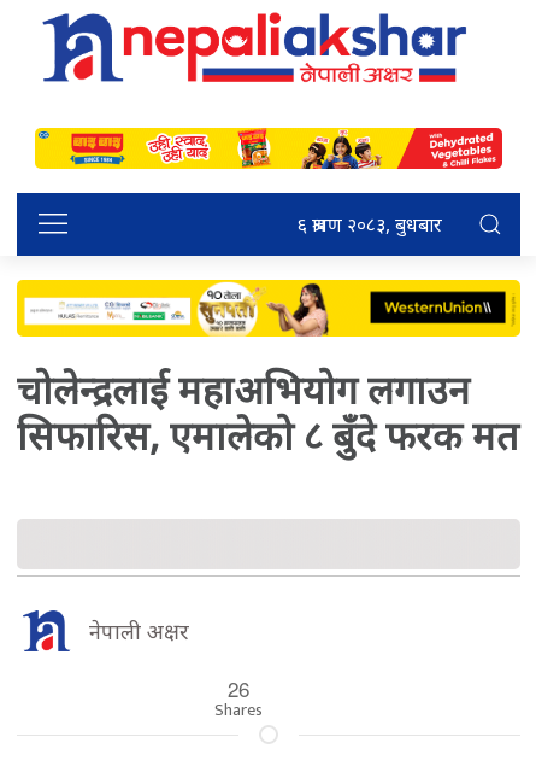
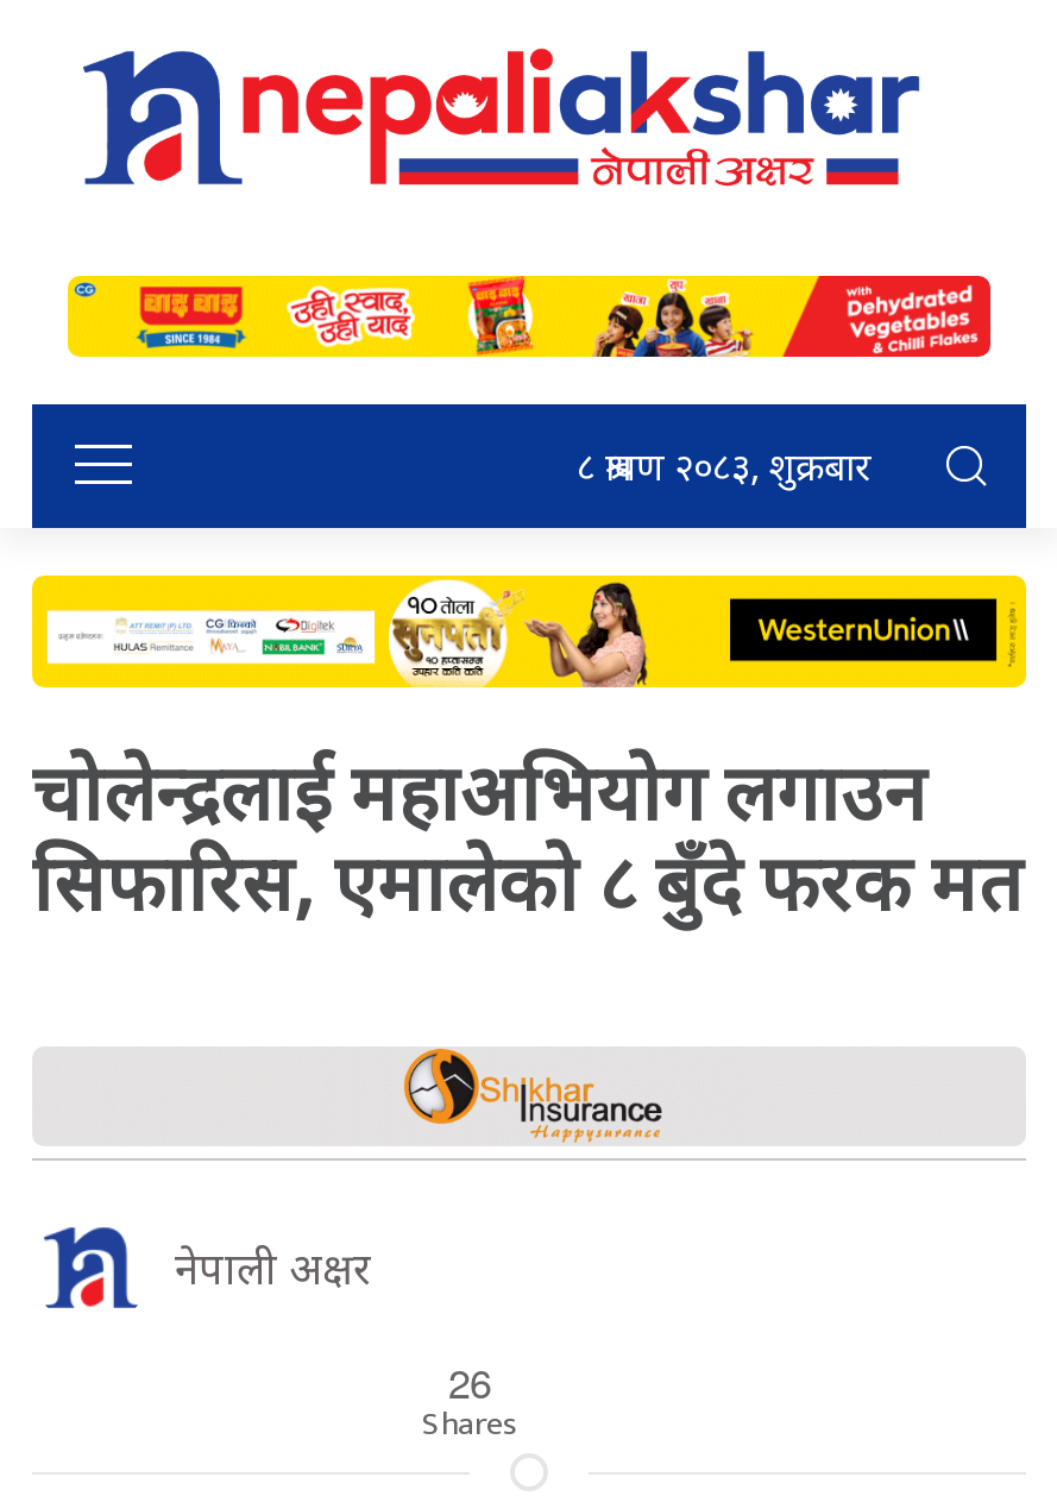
[296,211,442,238] ६ श्रावण २०८३, बुधबार -> [577,441,872,493] ८ श्रावण २०८३, शुक्रबार
none -> [401,1046,665,1142] [image]

